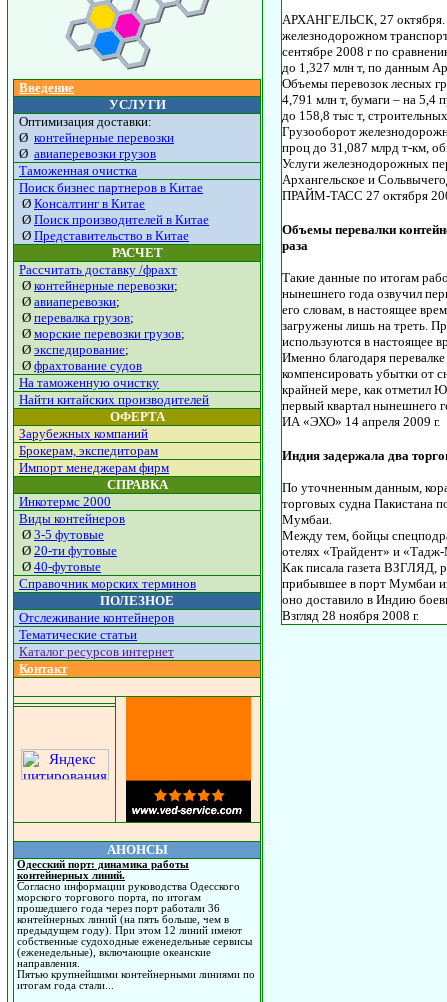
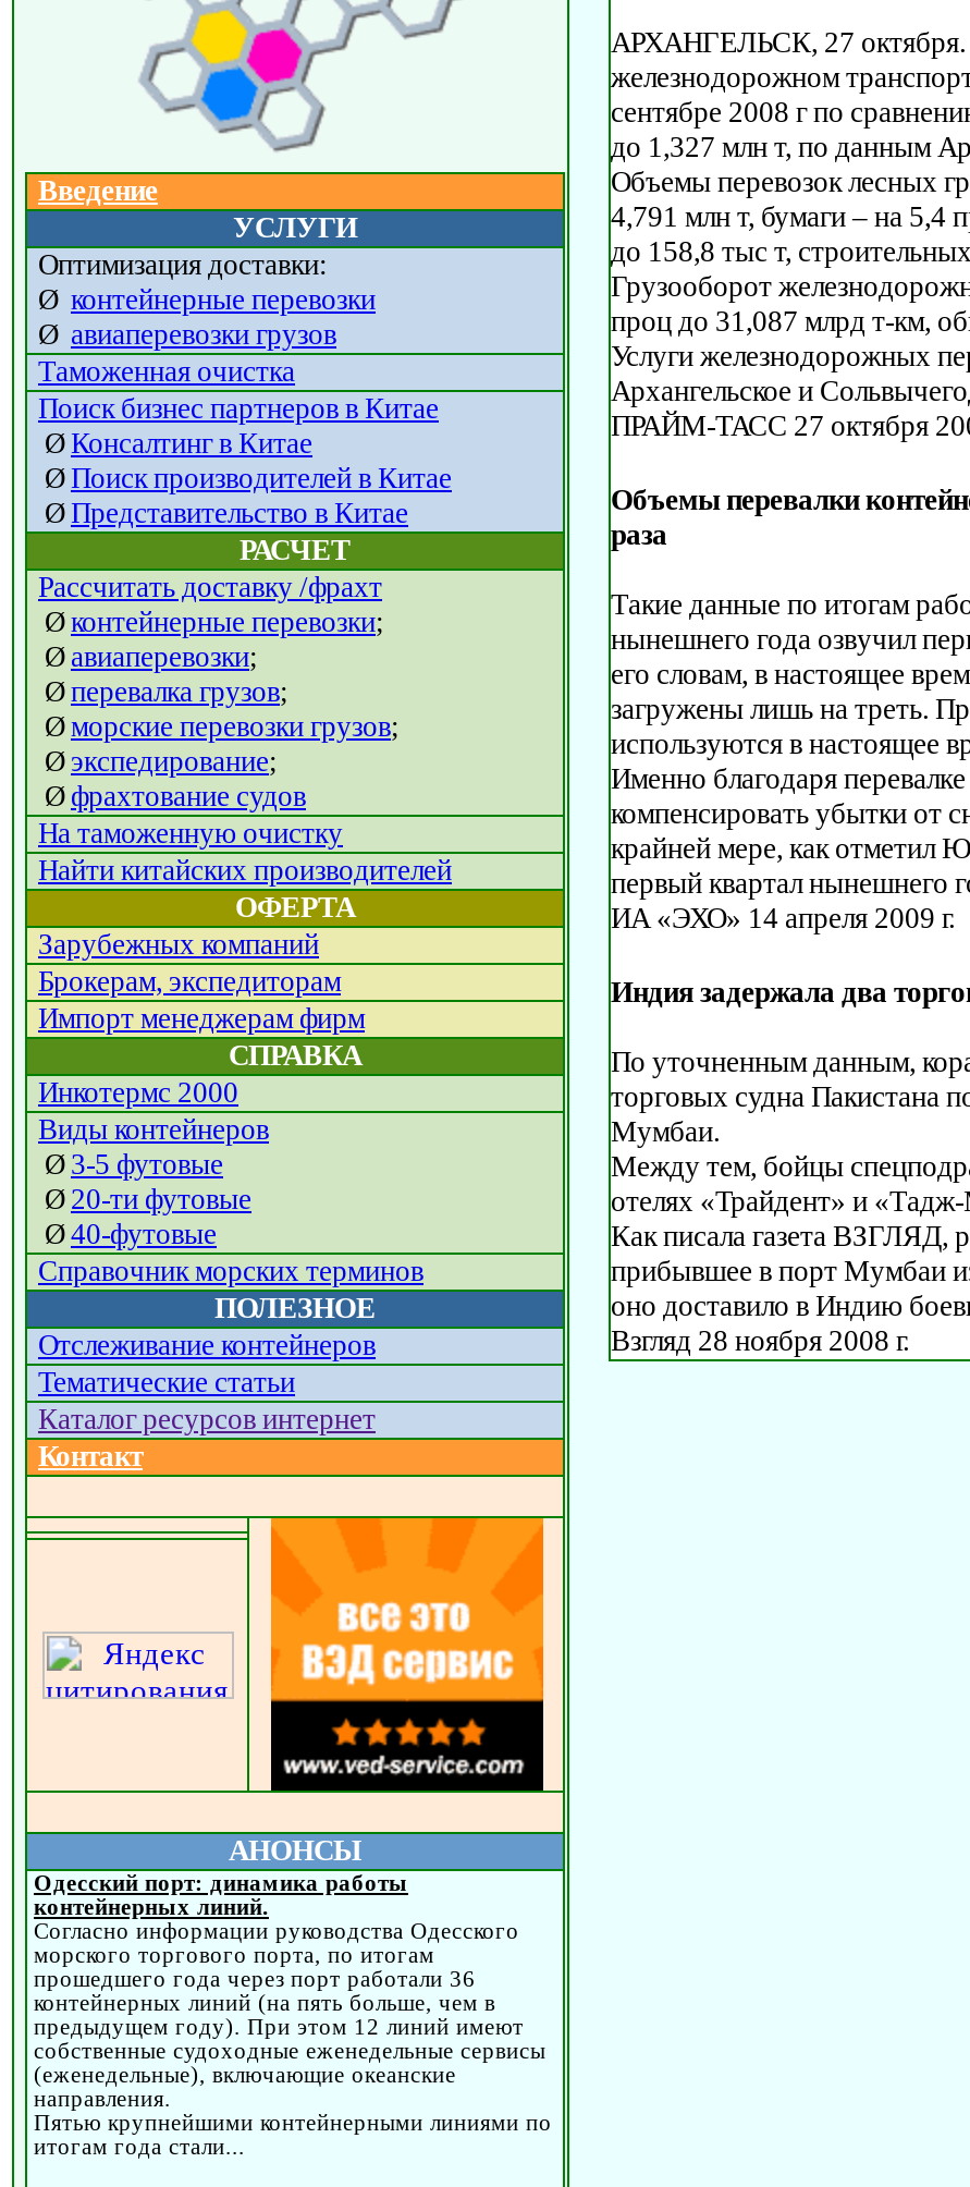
none -> [297,1597,517,1690] [image]

